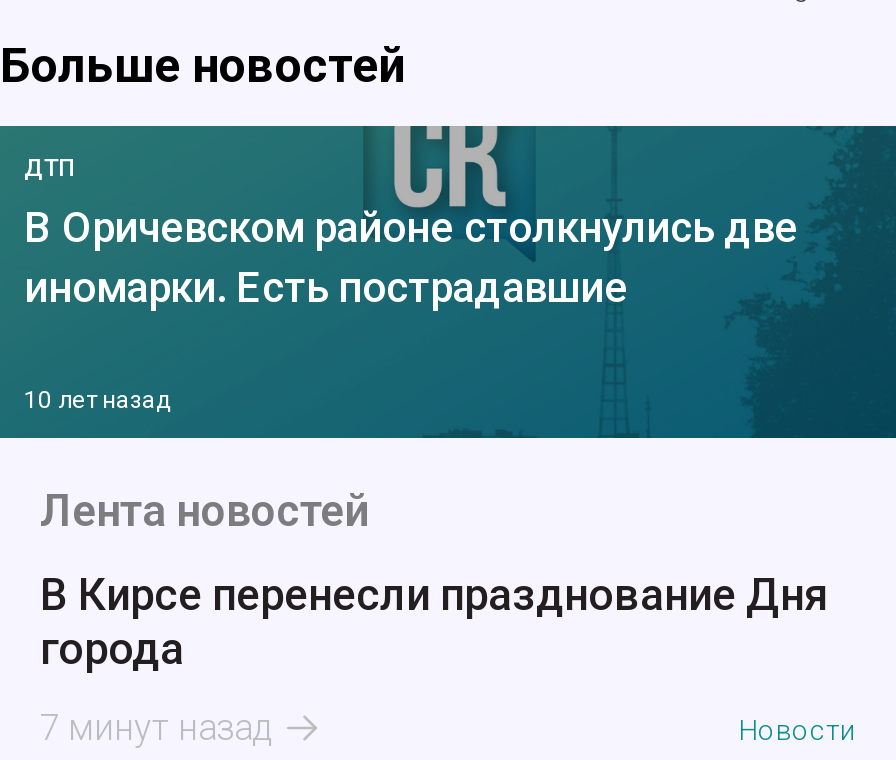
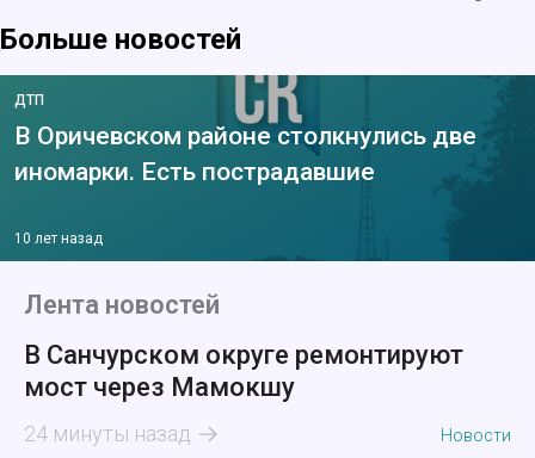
[40,571,828,675] В Кирсе перенесли празднование Дня | города -> [24,340,463,402] В Санчурском округе ремонтируют | мост через Мамокшу
[40,707,274,749] 7 минут назад -> [24,422,191,447] 24 минуты назад

